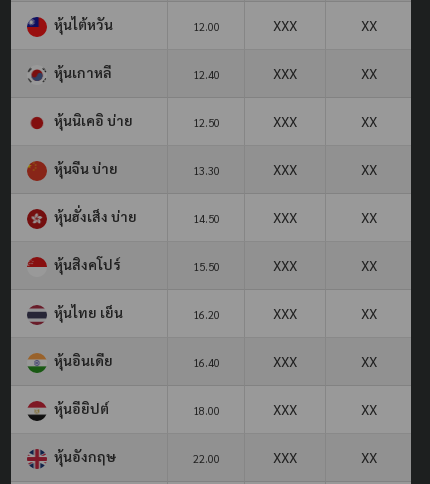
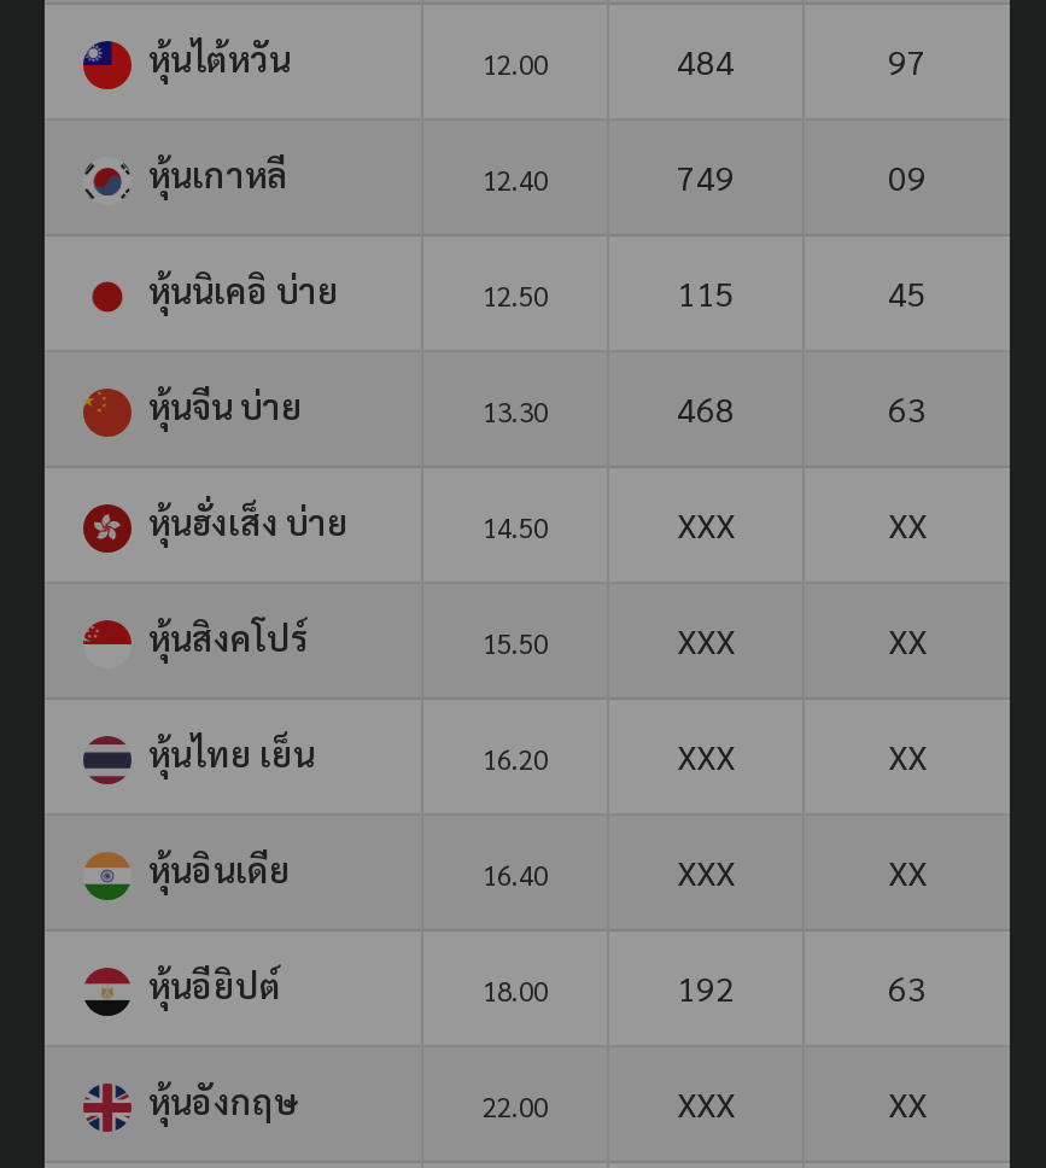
[273,16,376,34] XXX | XX -> [677,38,927,82] 484 | 97
[273,64,376,82] XXX | XX -> [677,154,927,197] 749 | 09
[273,112,376,130] XXX | XX -> [677,270,927,313] 115 | 45
[273,160,376,178] XXX | XX -> [677,386,927,429] 468 | 63
[273,400,376,418] XXX | XX -> [677,965,927,1008] 192 | 63

